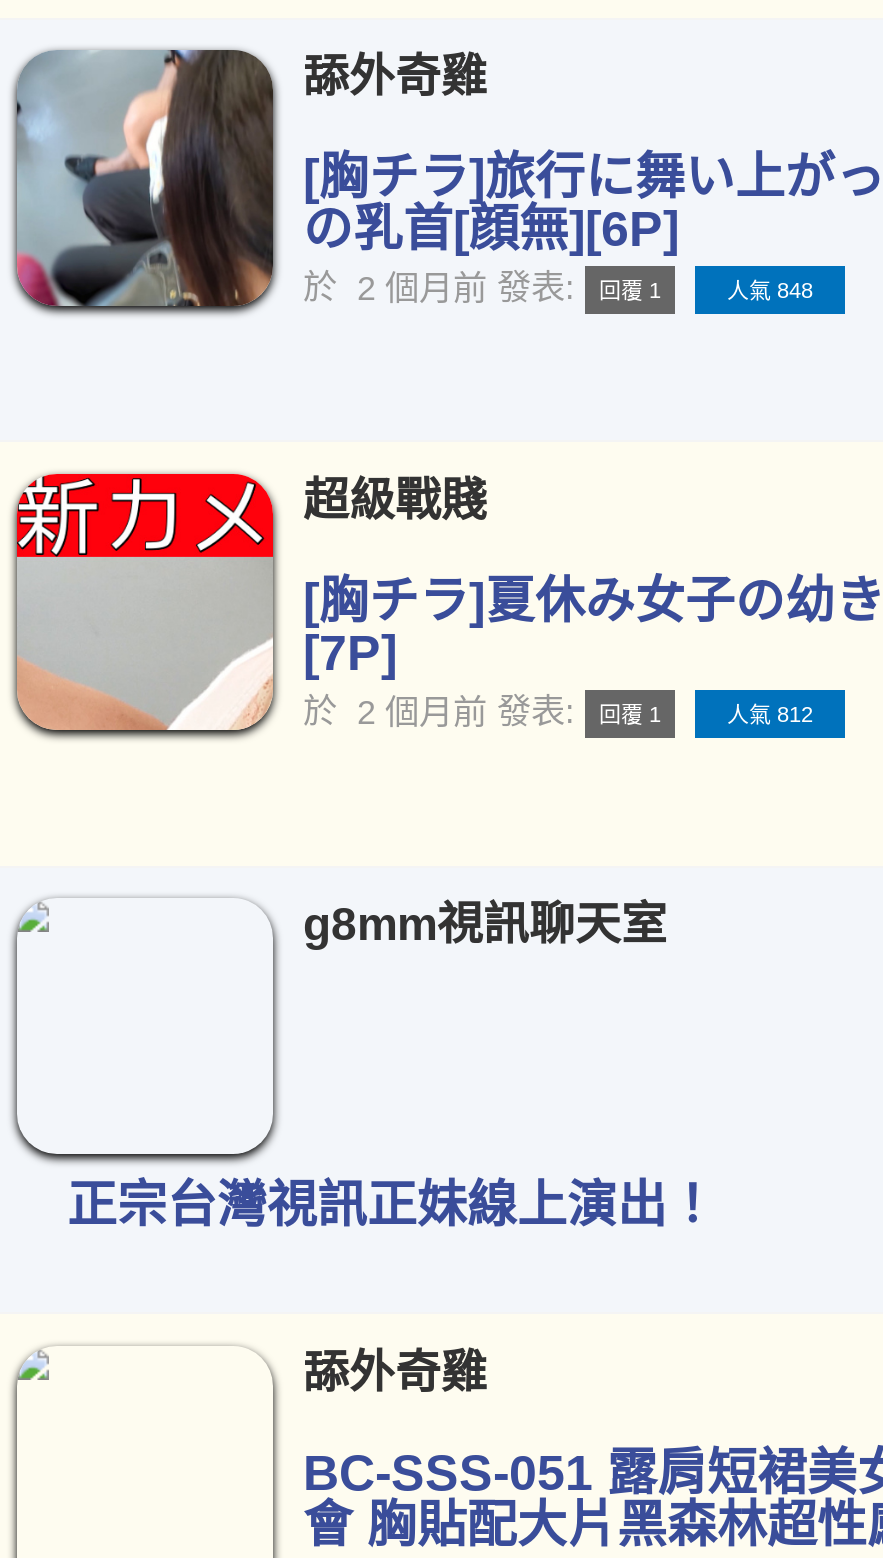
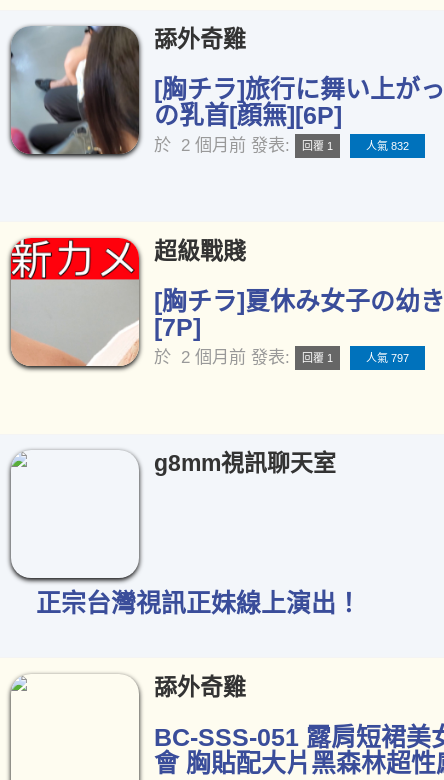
[727,278,813,302] 人氣 848 -> [366,140,409,152] 人氣 832
[727,702,813,726] 人氣 812 -> [366,352,409,364] 人氣 797

